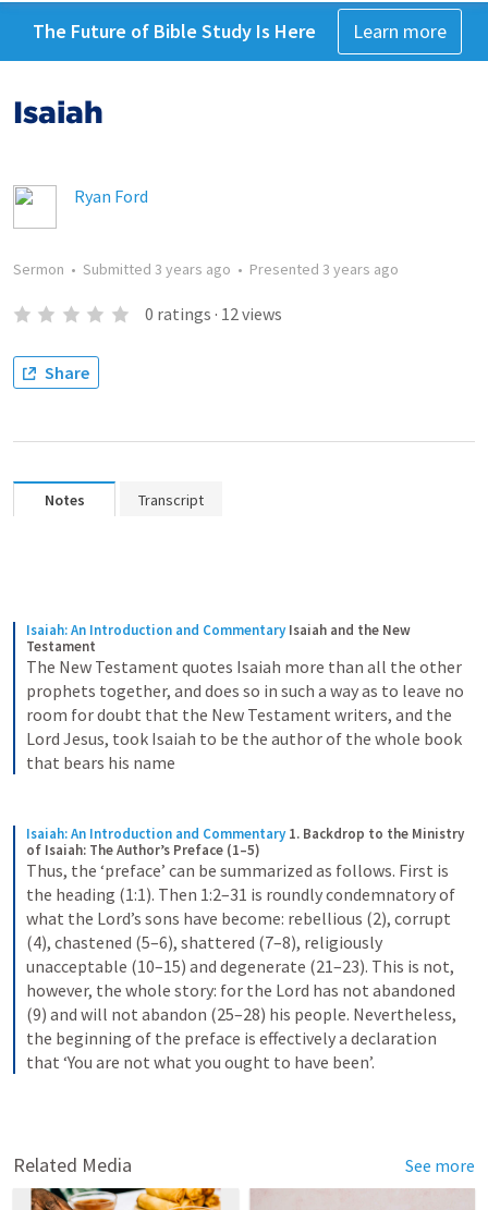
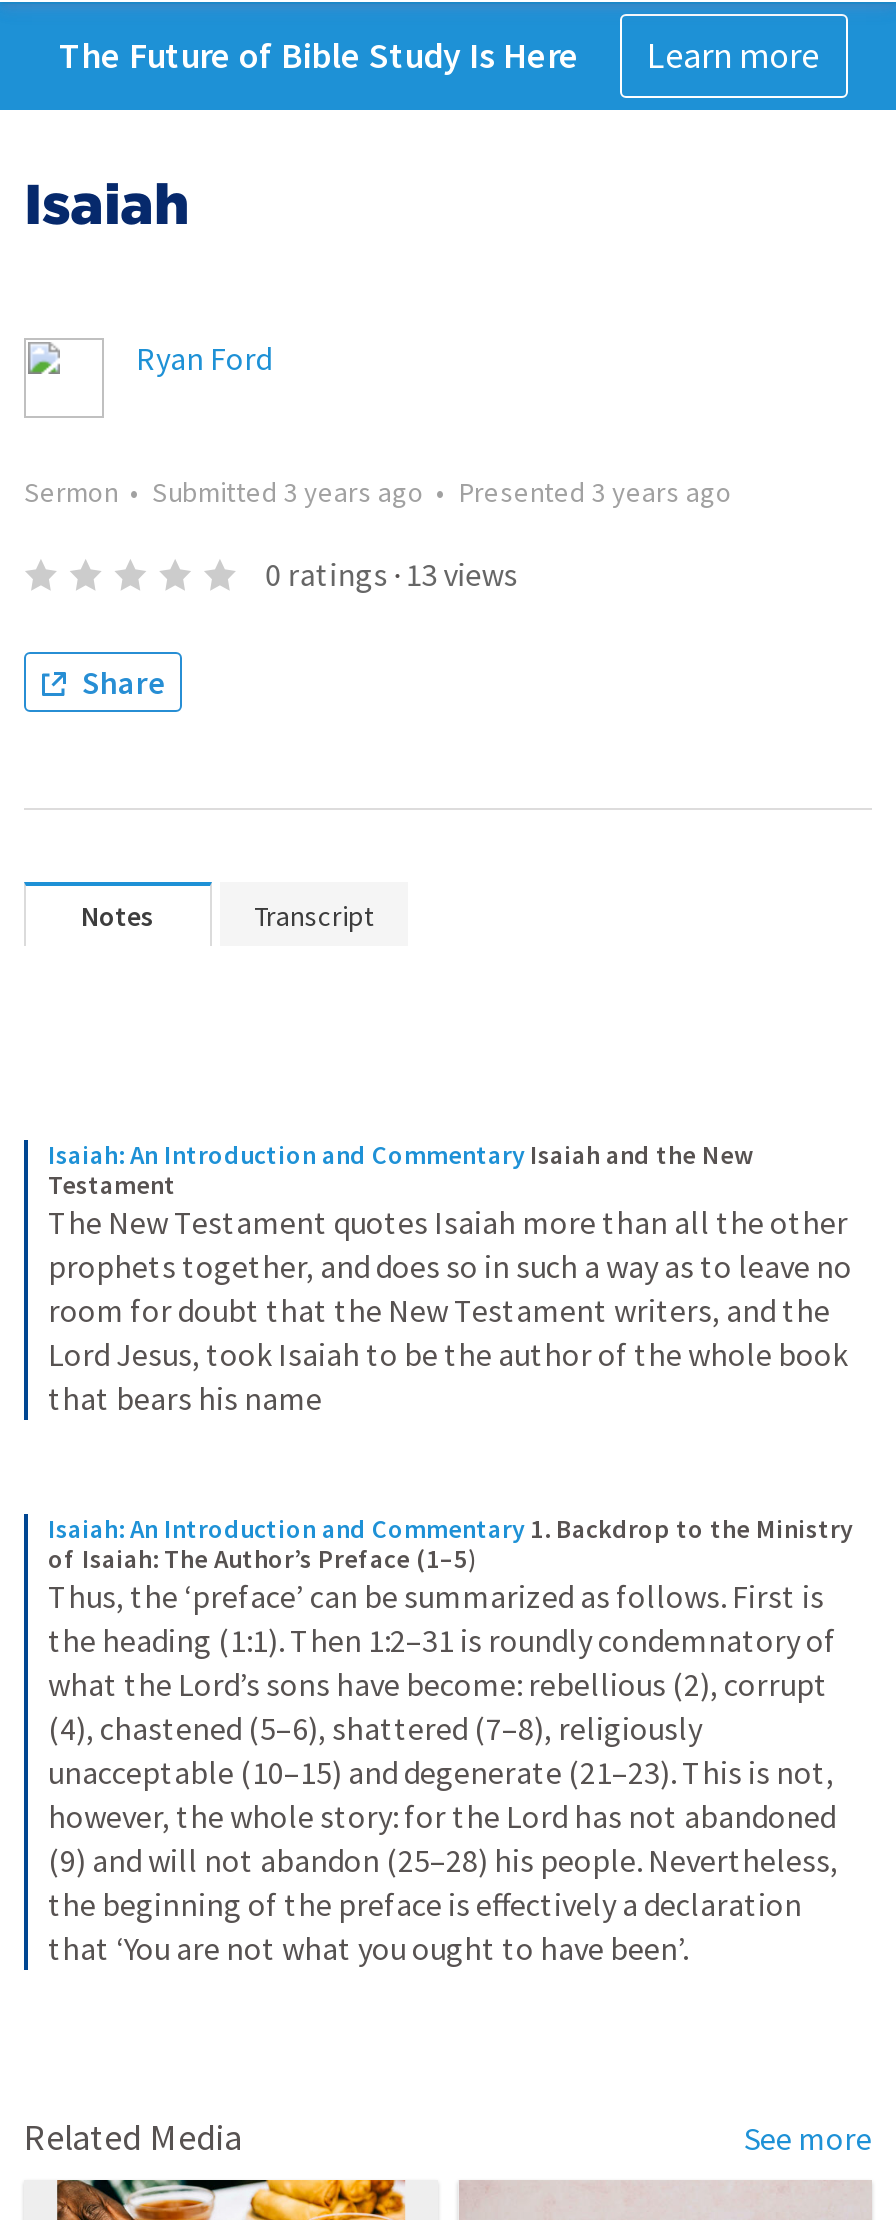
[145,303,282,325] 0 ratings · 12 views -> [265,554,517,594] 0 ratings · 13 views

